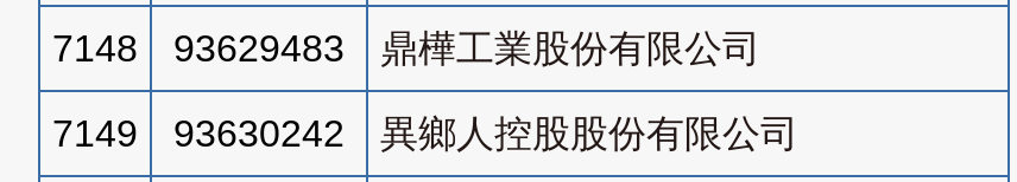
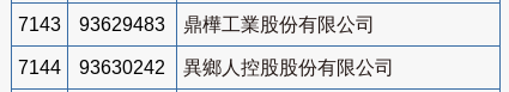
[52,28,760,68] 7148 93629483 鼎樺工業股份有限公司 -> [18,14,375,35] 7143 93629483 鼎樺工業股份有限公司
[52,113,798,153] 7149 93630242 異鄉人控股股份有限公司 -> [18,57,394,78] 7144 93630242 異鄉人控股股份有限公司

